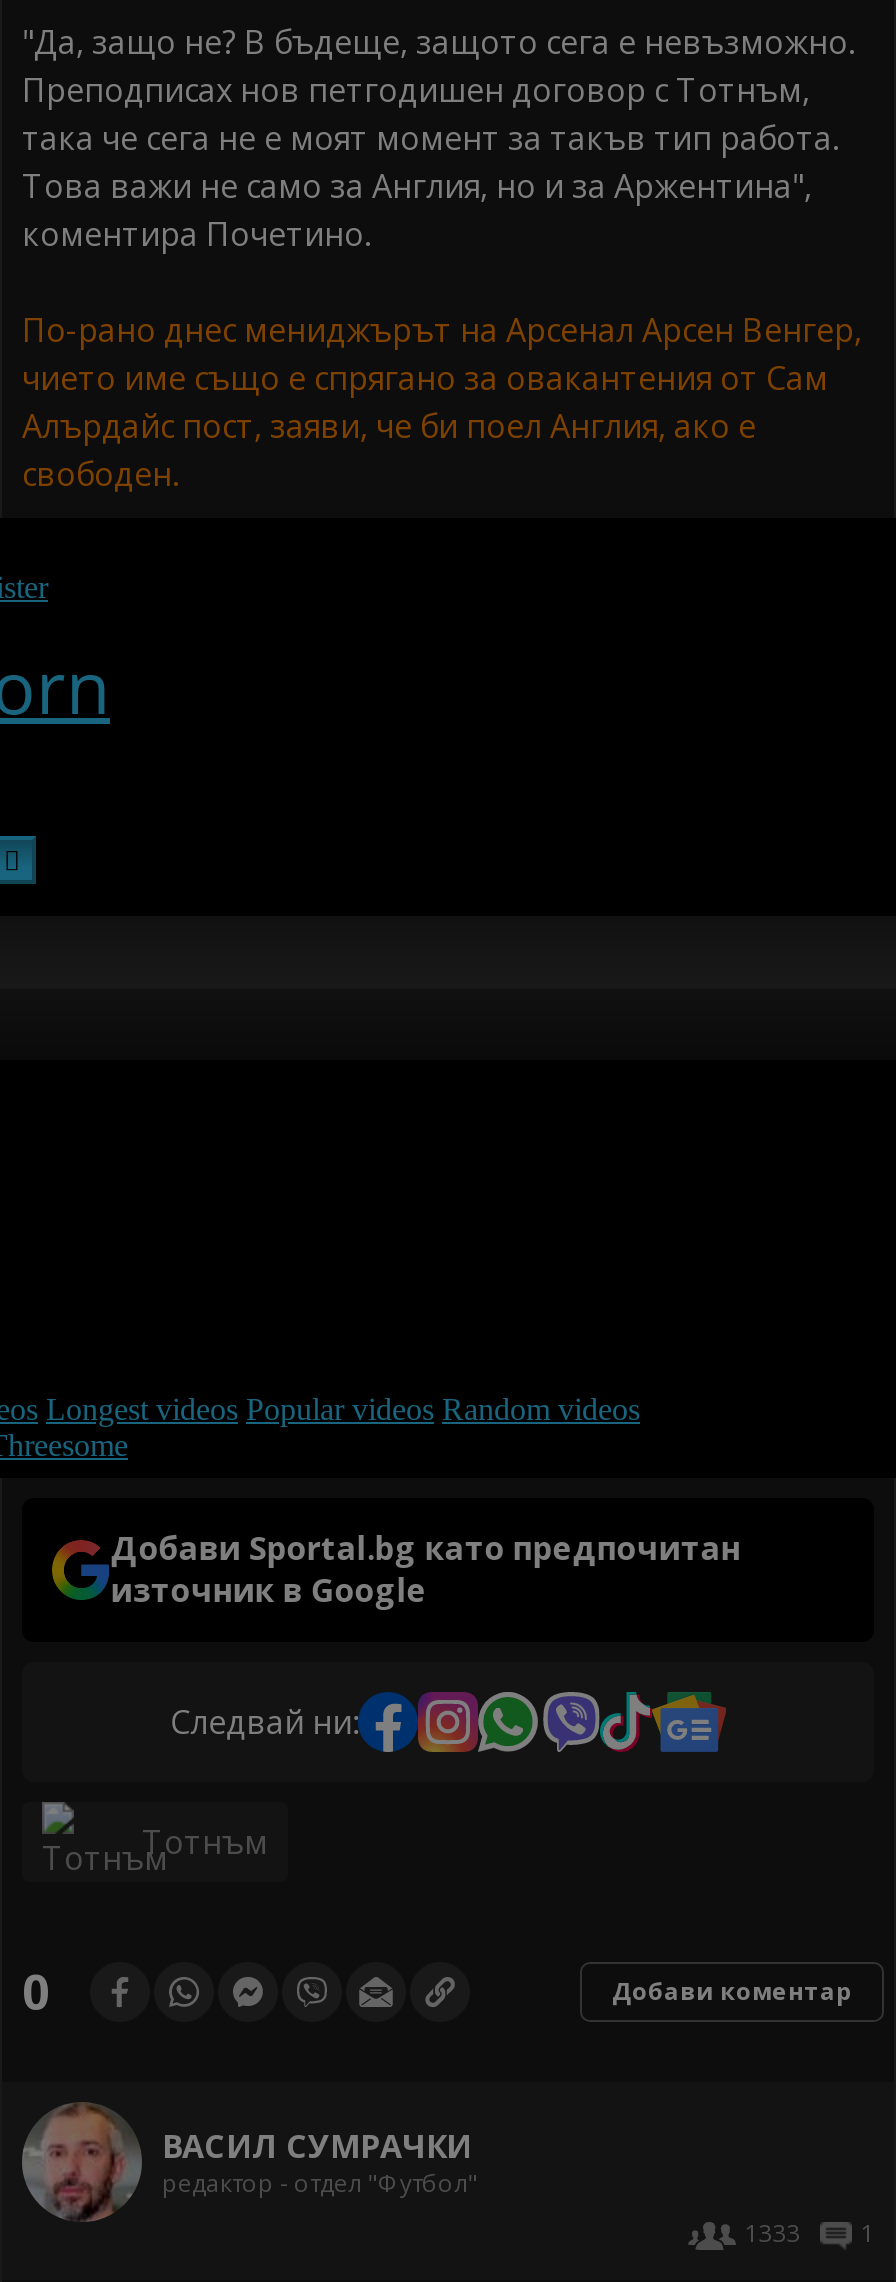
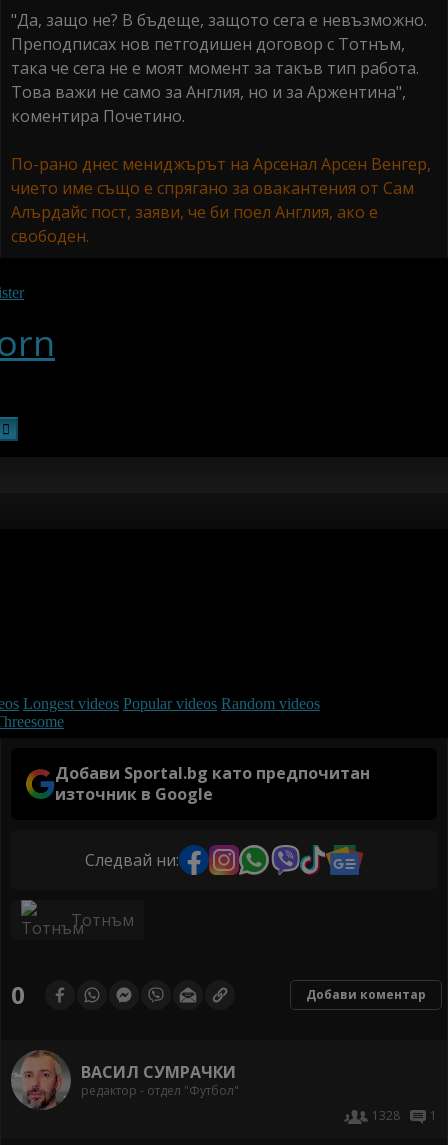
[744,2216,874,2250] 1333 1 -> [372,1107,437,1124] 1328 1

